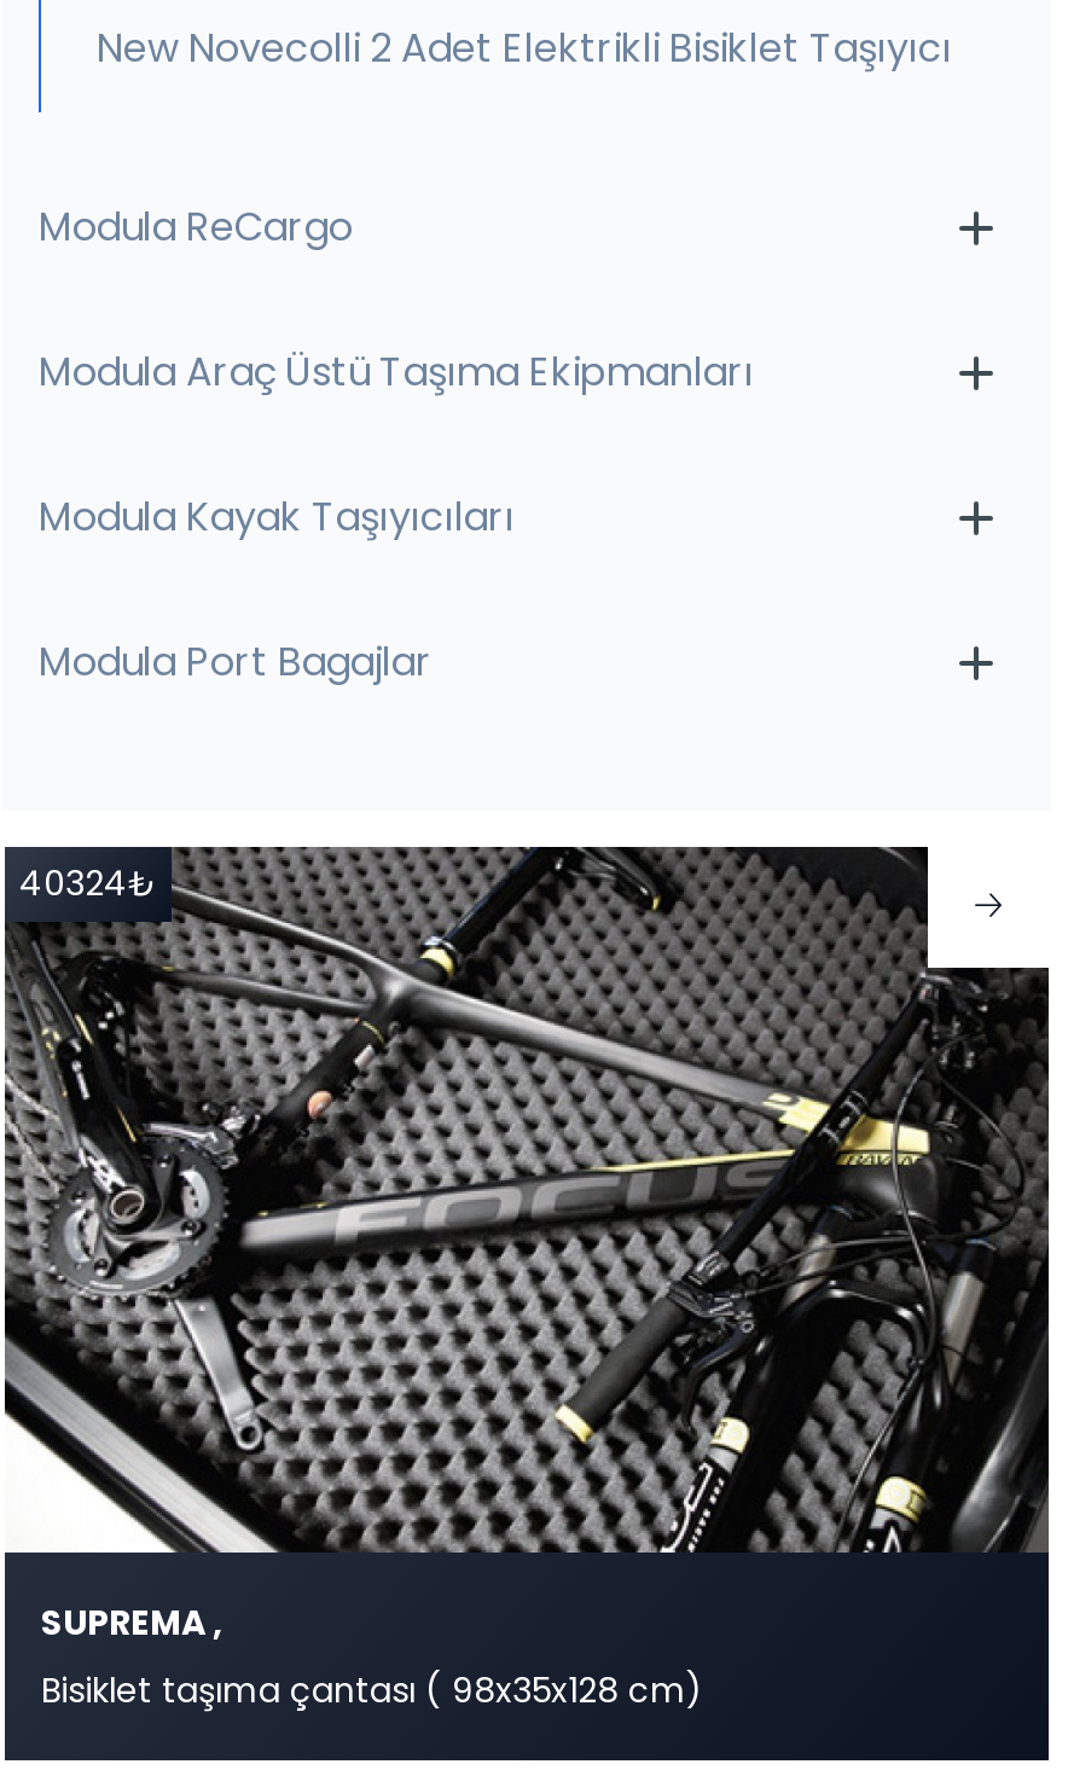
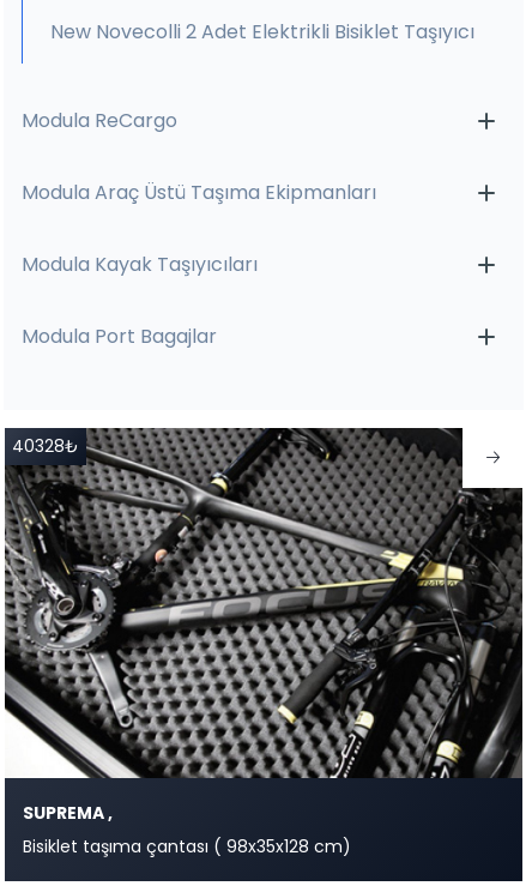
[19,859,157,907] 40324₺ -> [12,434,79,458] 40328₺

